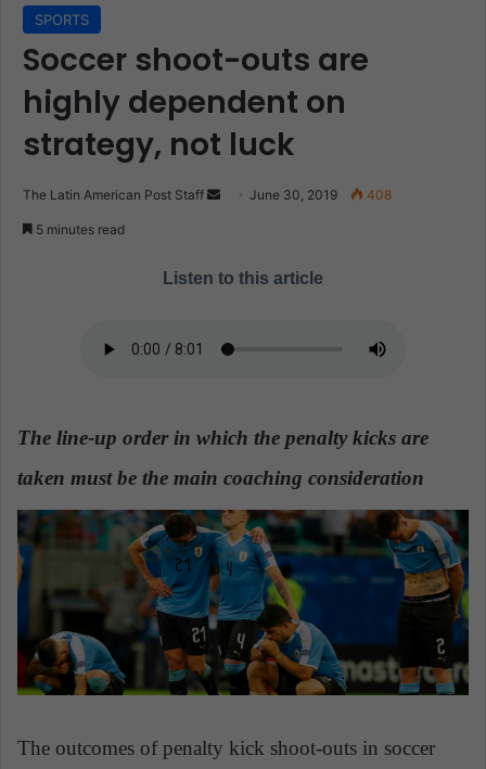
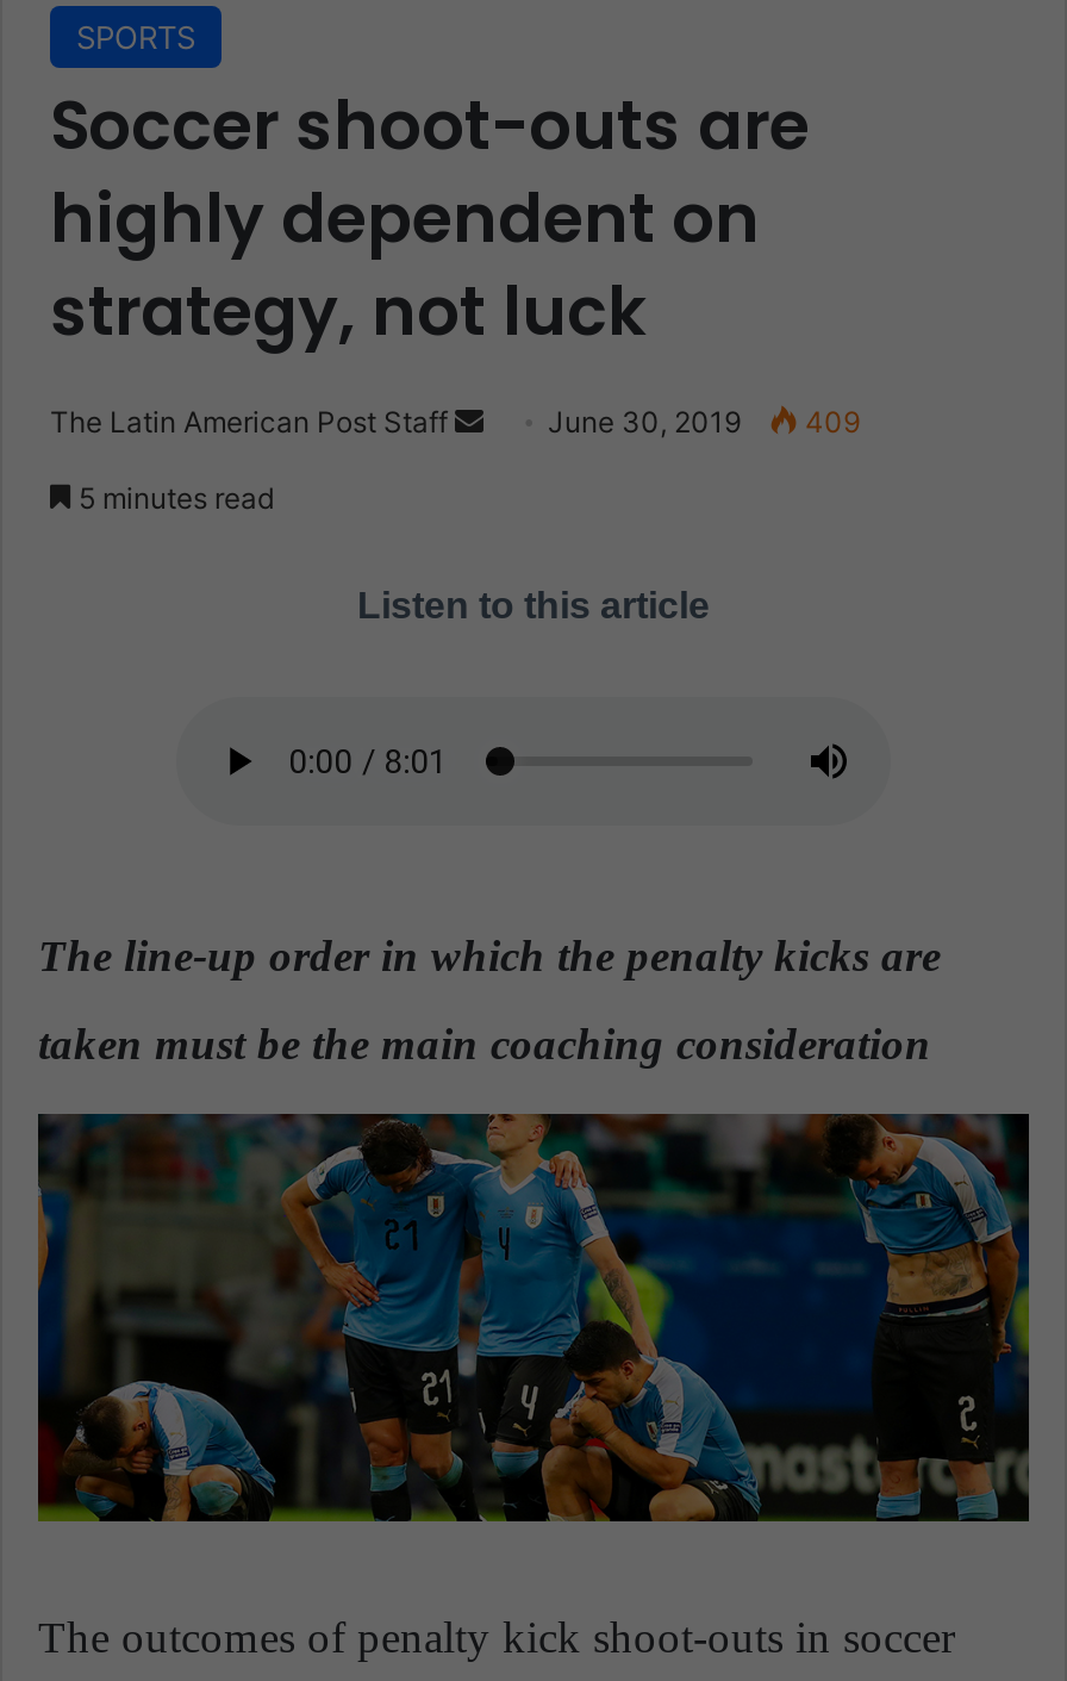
[363,187,392,203] 408 -> [798,405,860,441] 409

